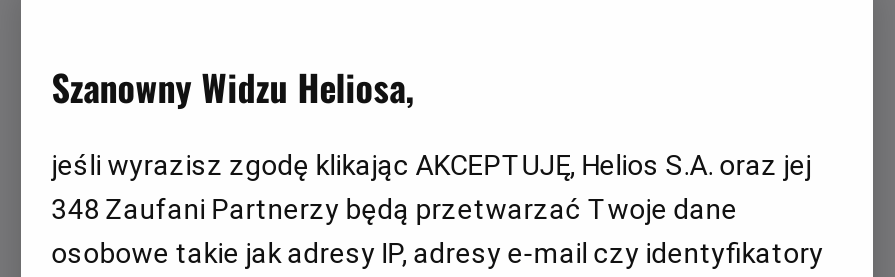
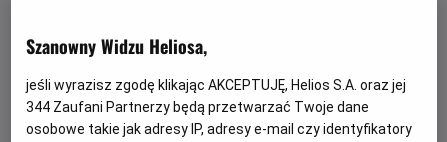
[51,193,737,225] 348 Zaufani Partnerzy będą przetwarzać Twoje dane -> [26,99,369,115] 344 Zaufani Partnerzy będą przetwarzać Twoje dane

